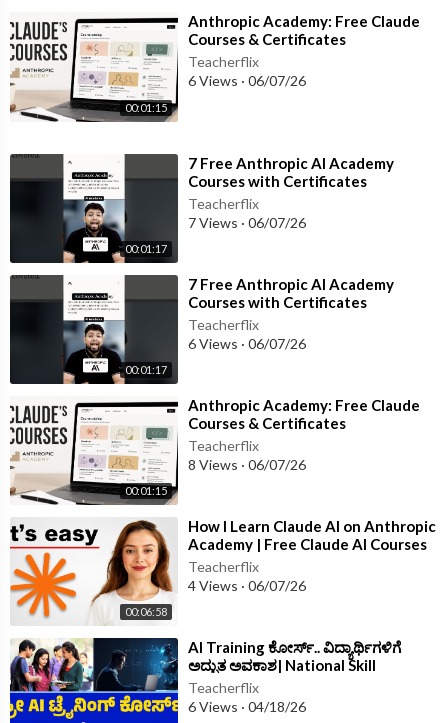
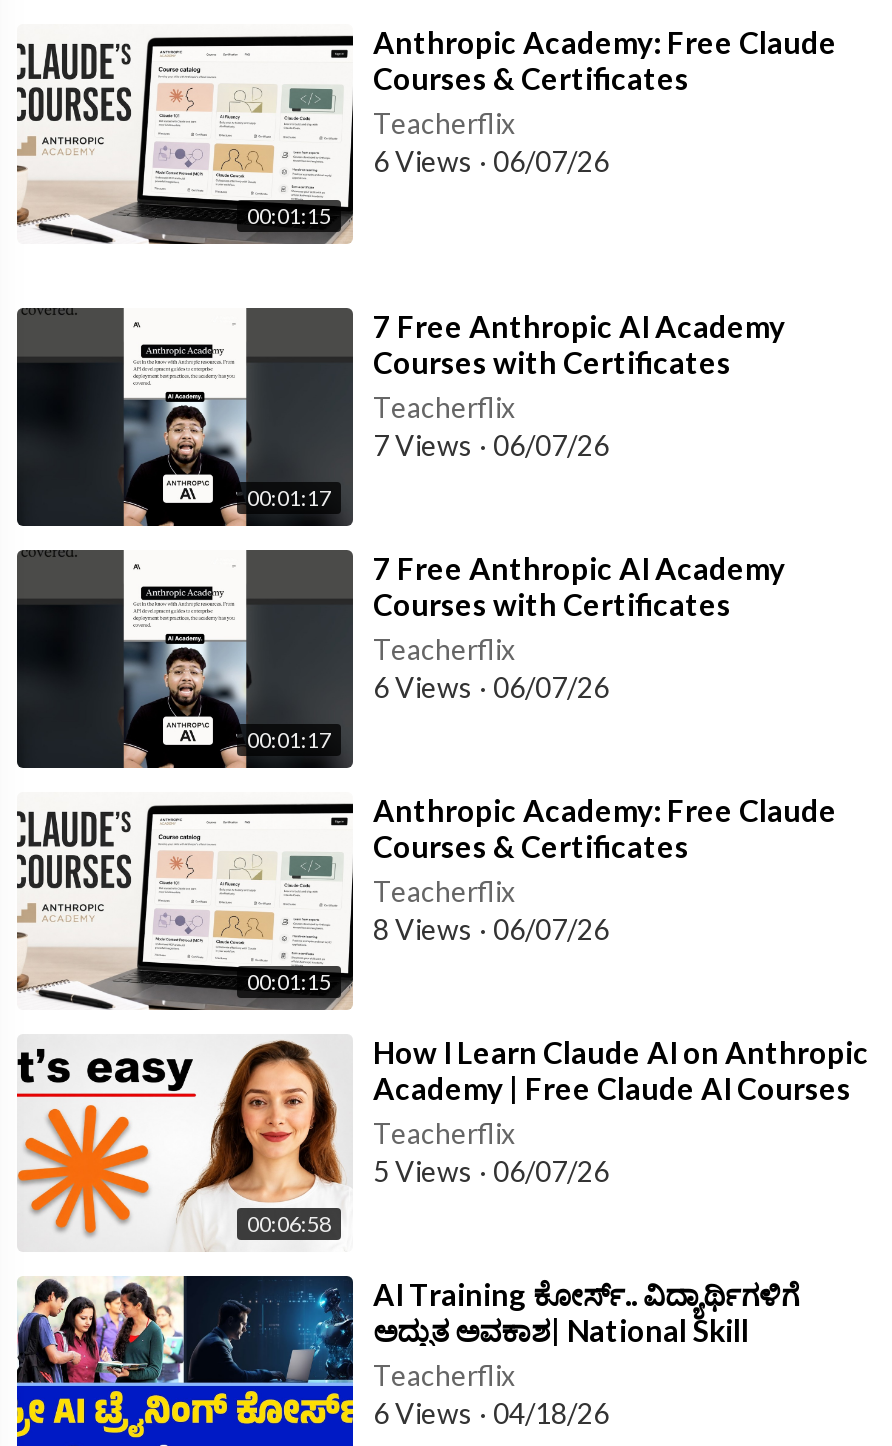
[188,577,306,594] 4 Views · 06/07/26 -> [373,1154,609,1188] 5 Views · 06/07/26

